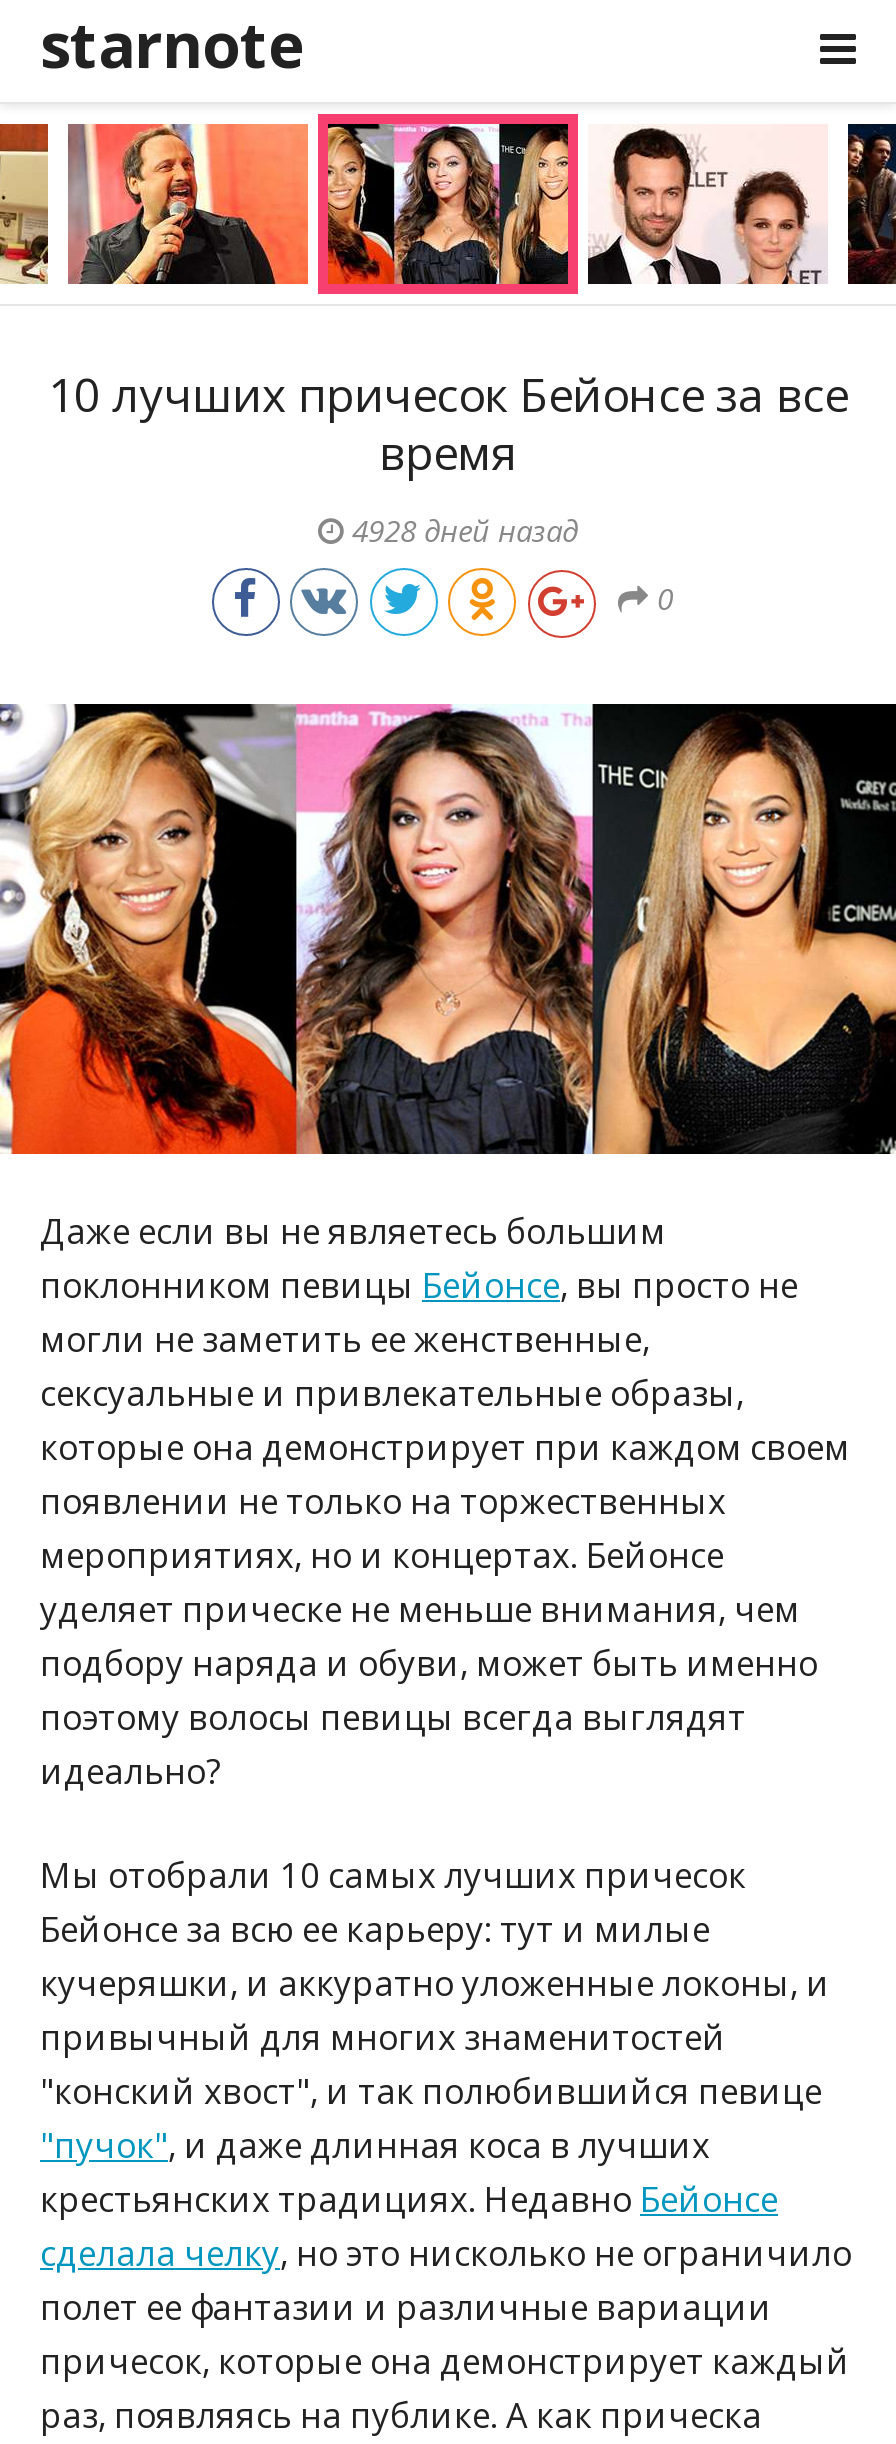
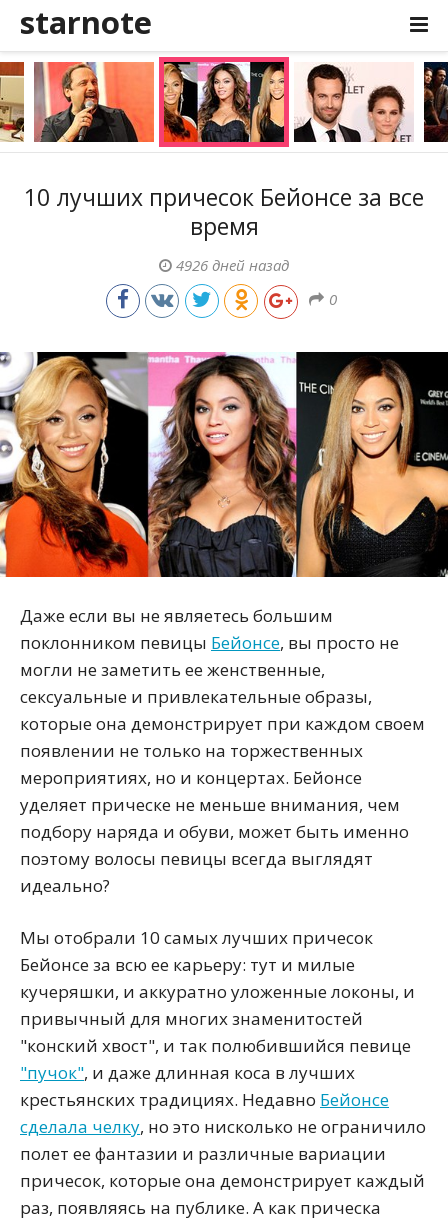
[352,510,578,550] 4928 дней назад -> [176,255,289,275] 4926 дней назад

